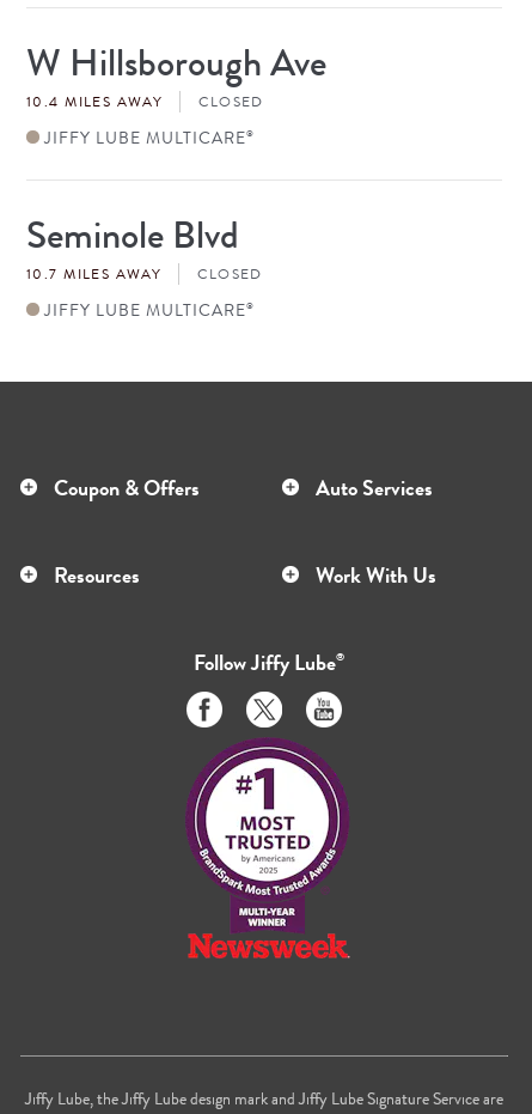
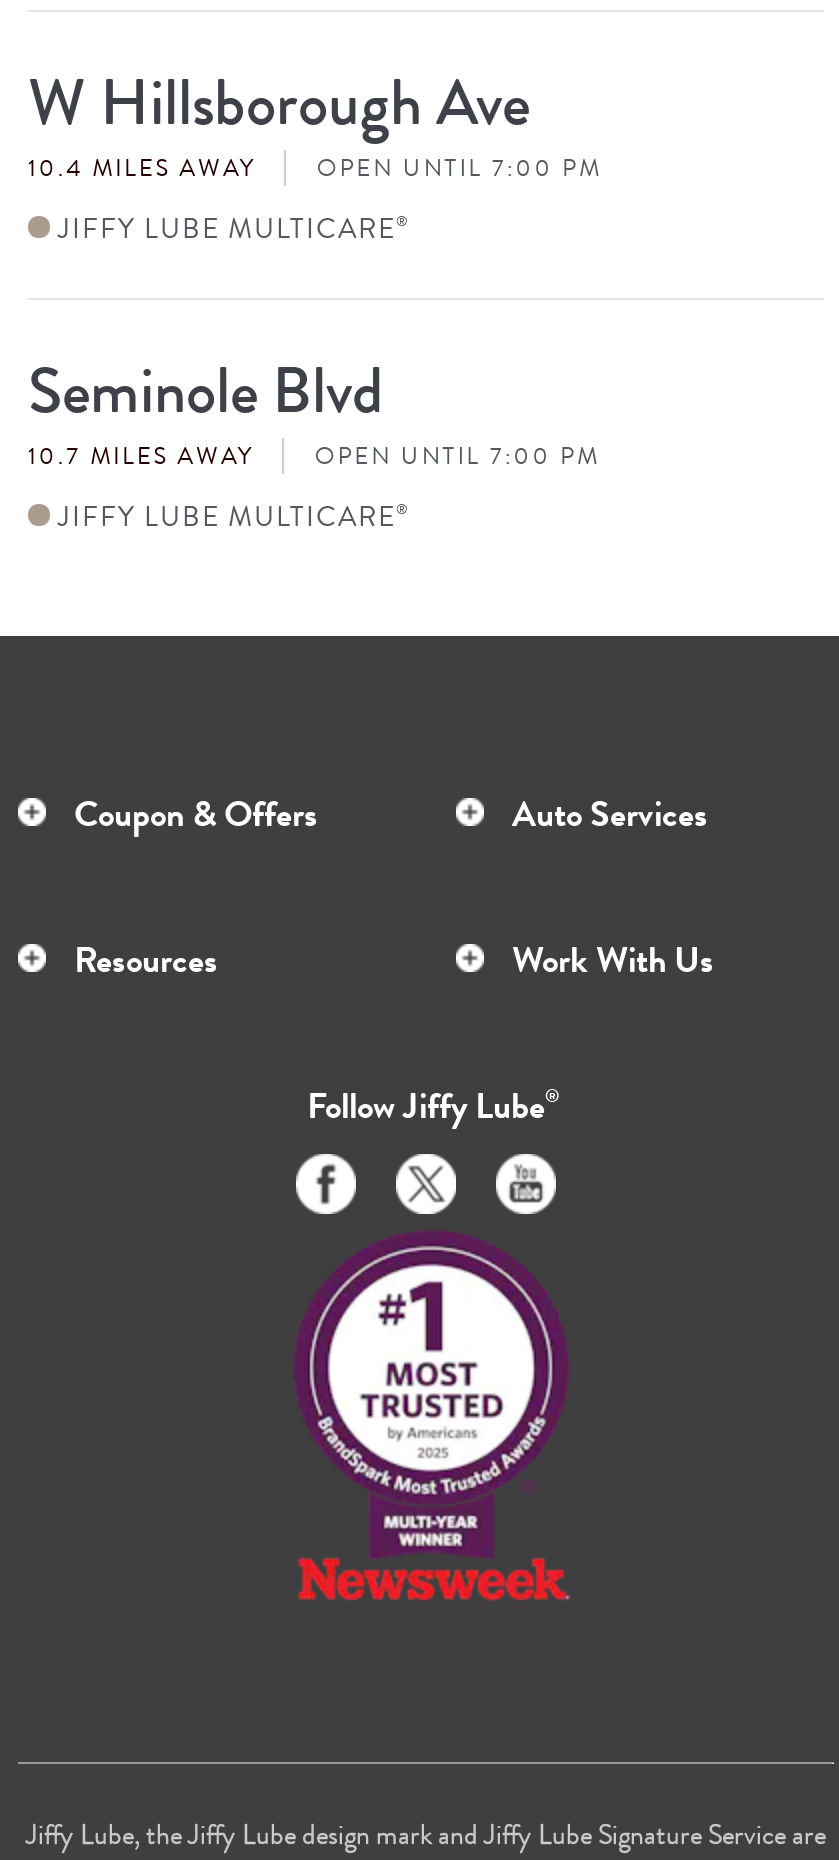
[199,90,264,112] CLOSED -> [317,149,602,185] OPEN UNTIL 7:00 PM
[198,263,263,284] CLOSED -> [315,437,600,473] OPEN UNTIL 7:00 PM

